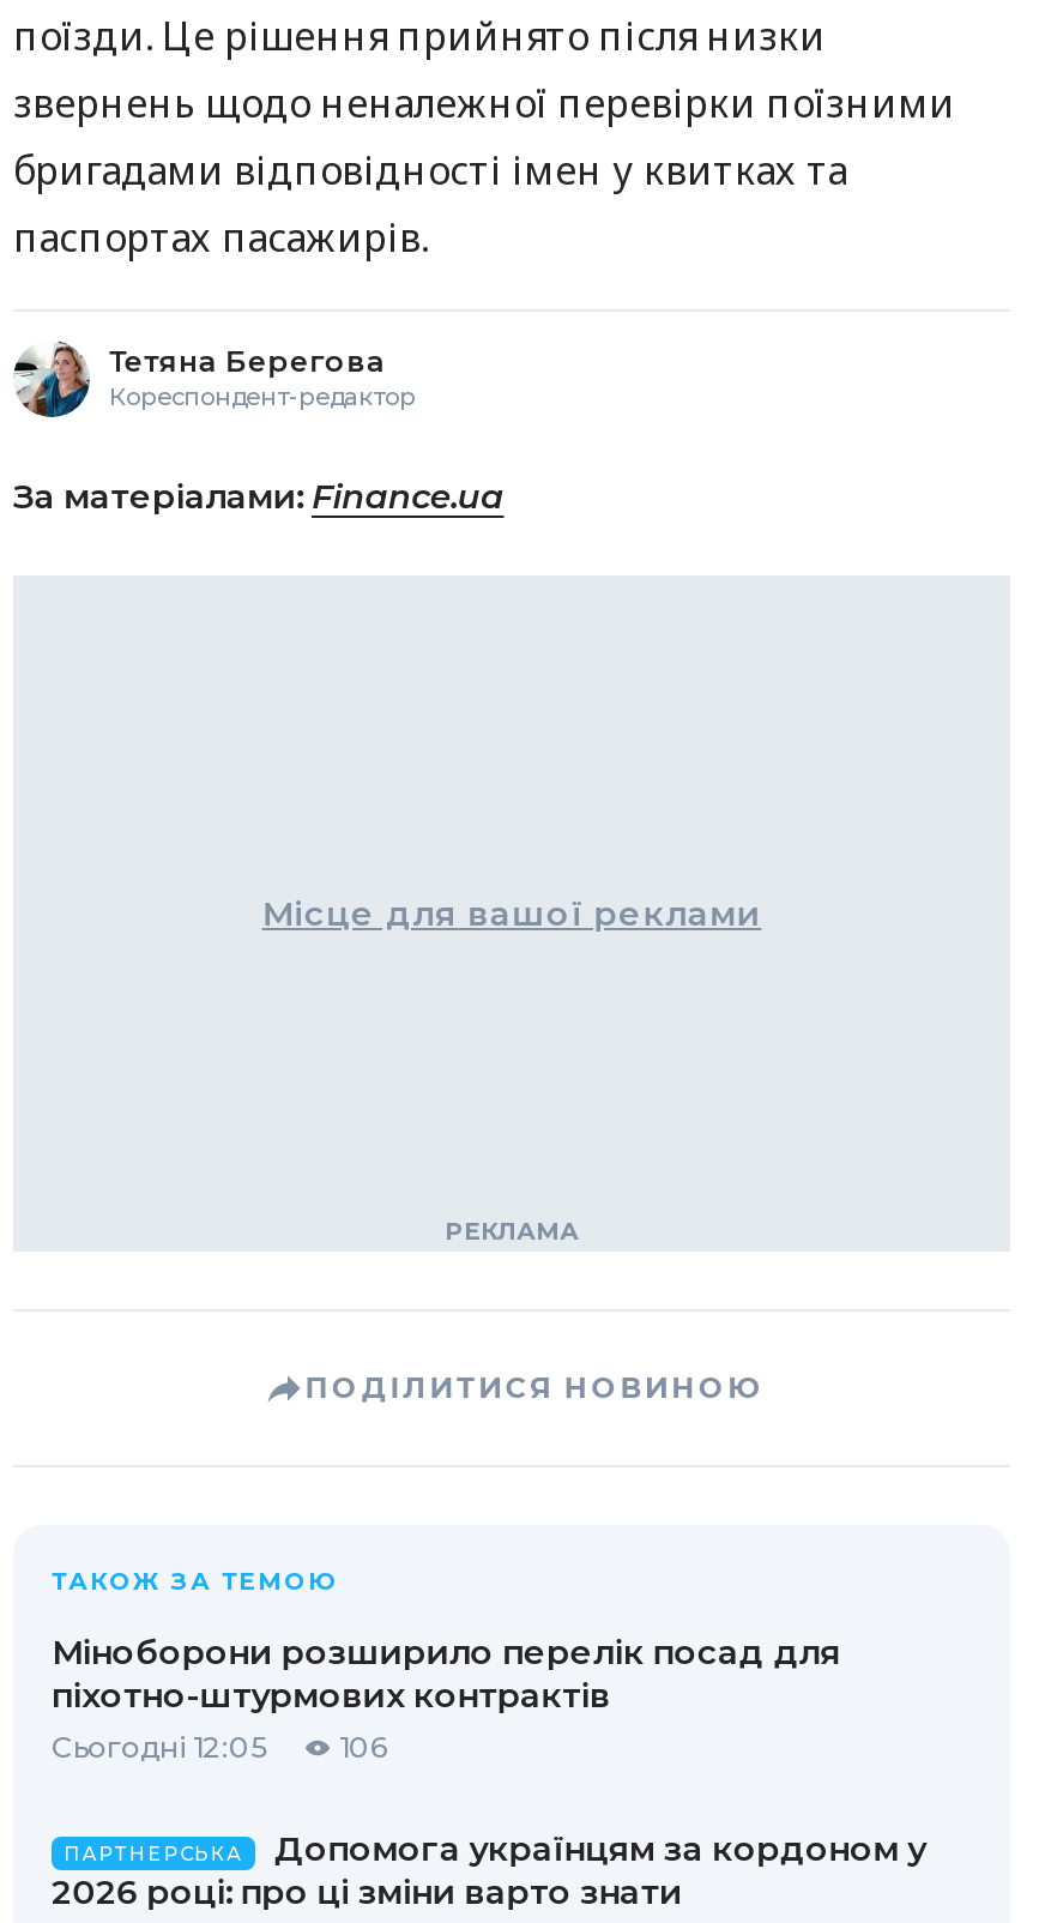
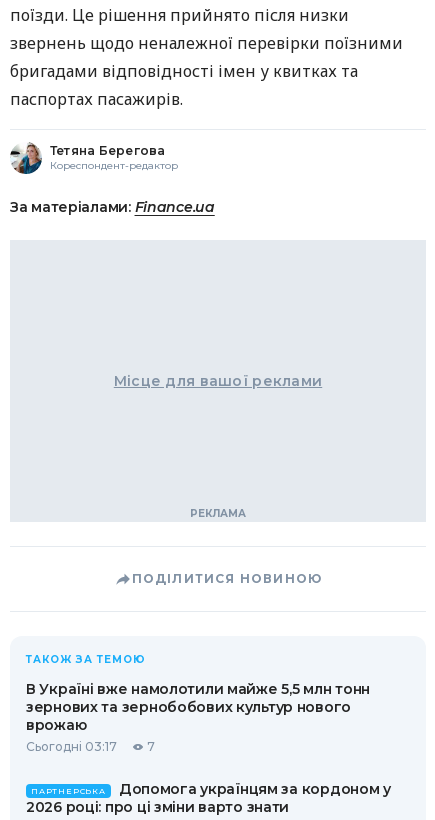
[52,1630,841,1765] Міноборони розширило перелік посад для | піхотно-штурмових контрактів | Сьогодні 12:05 | 106 -> [26,680,370,754] В Україні вже намолотили майже 5,5 млн тонн | зернових та зернобобових культур нового | врожаю | Сьогодні 03:17 | 7

